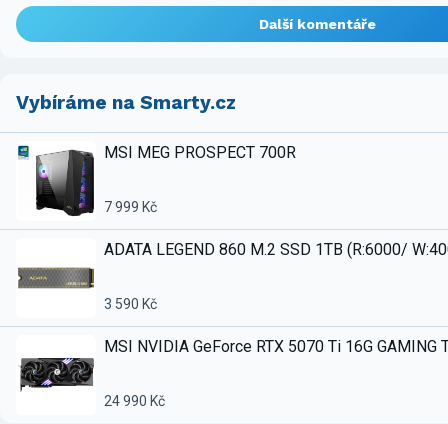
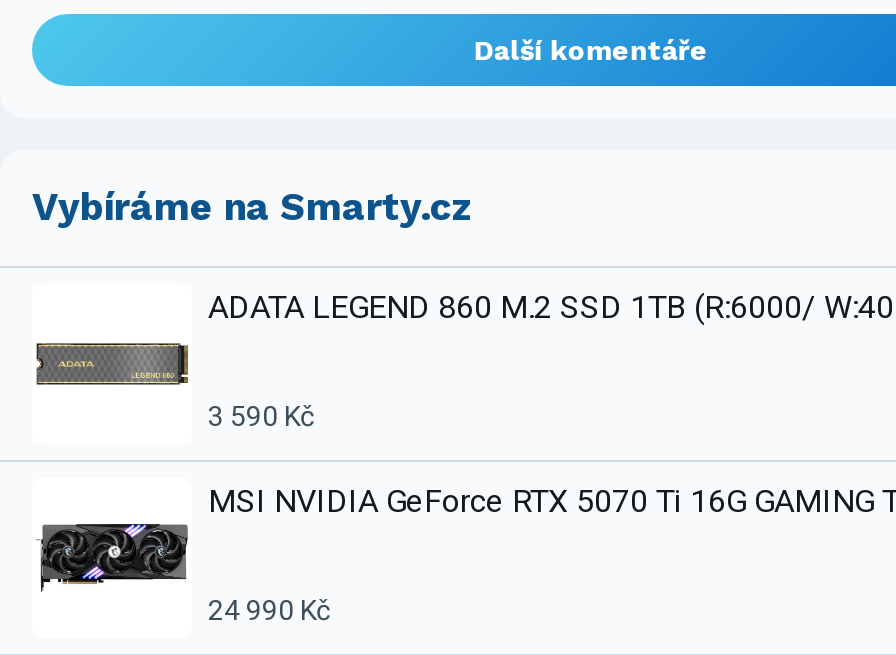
[17,143,296,217] [image] | MSI MEG PROSPECT 700R | 7 999 Kč -> none

